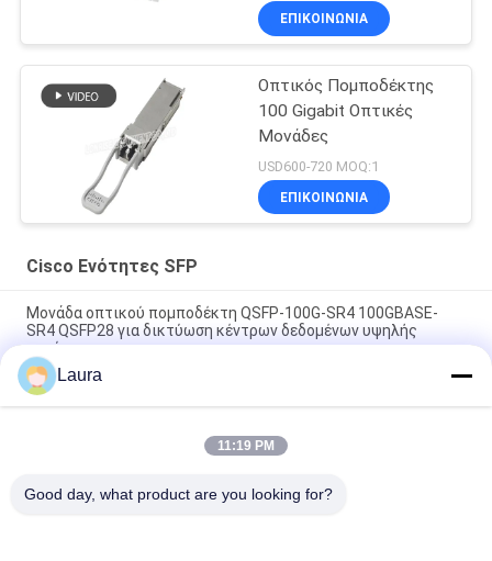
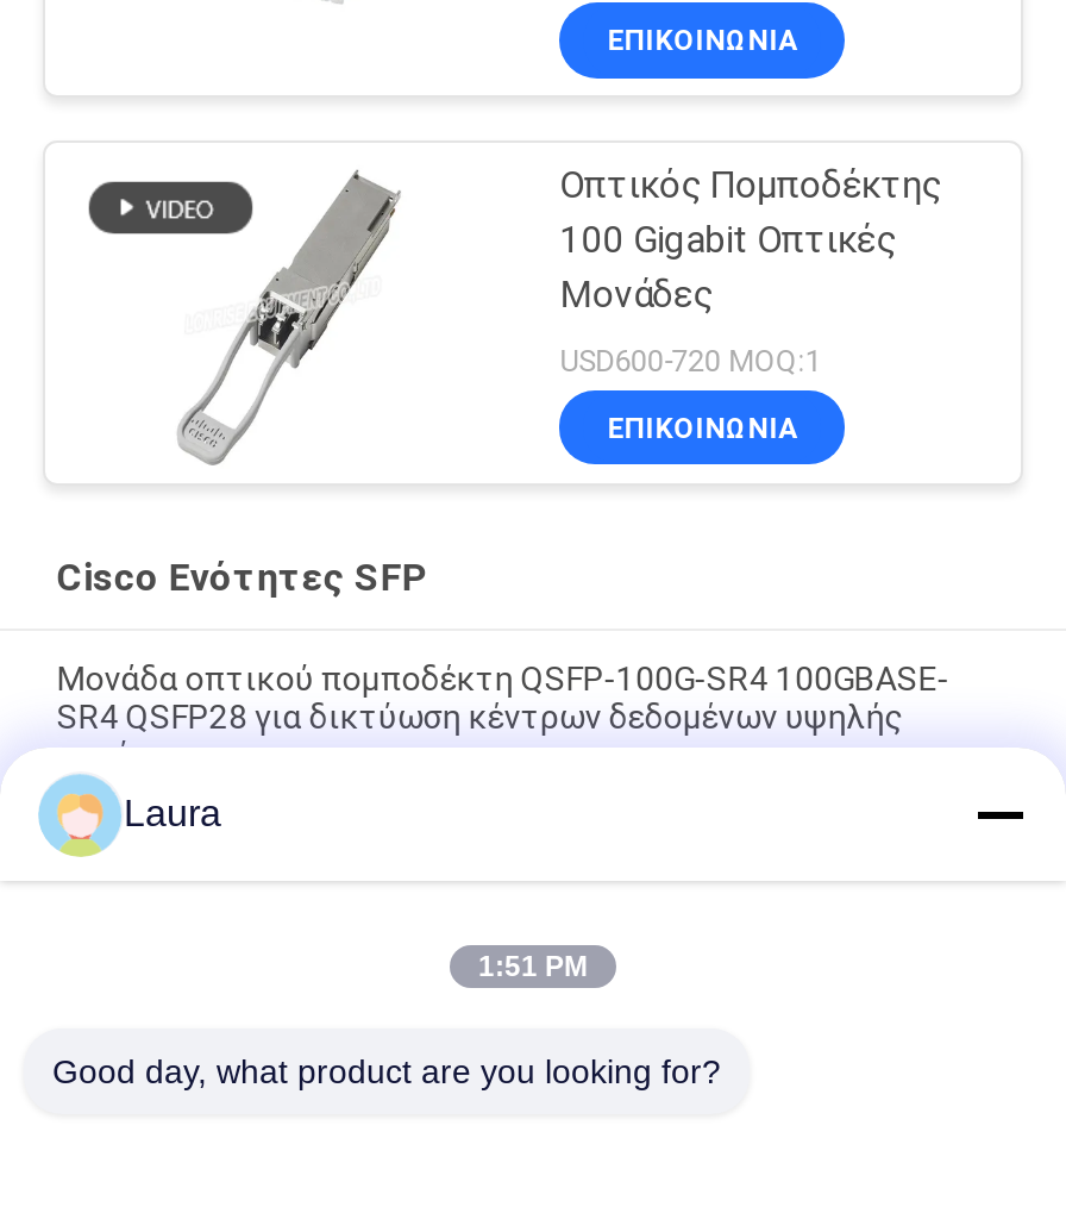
[217,438,275,453] 11:19 PM -> [478,950,588,983] 1:51 PM

